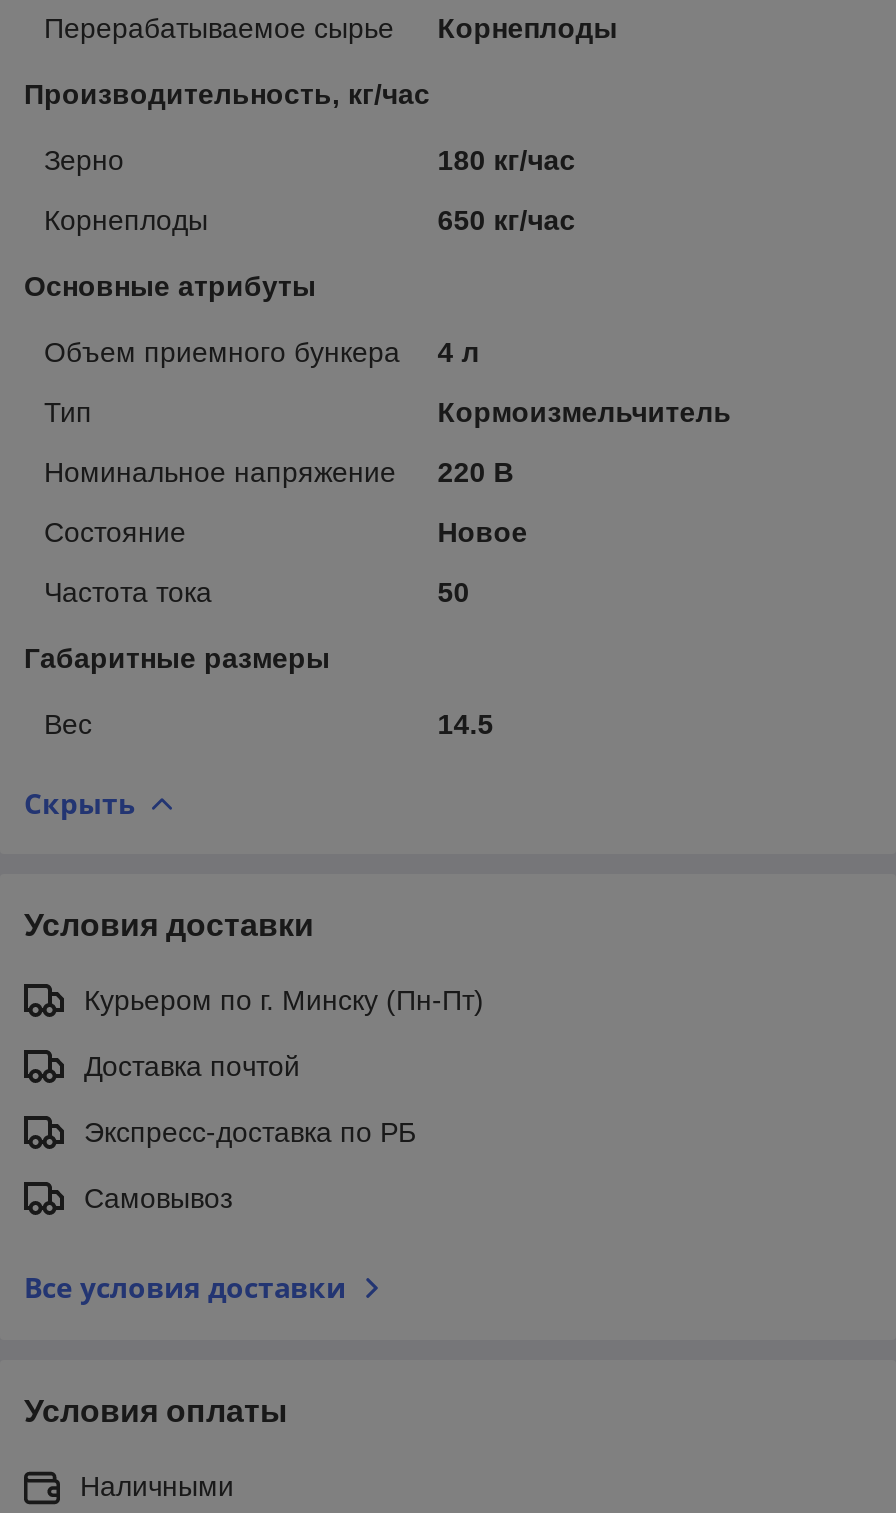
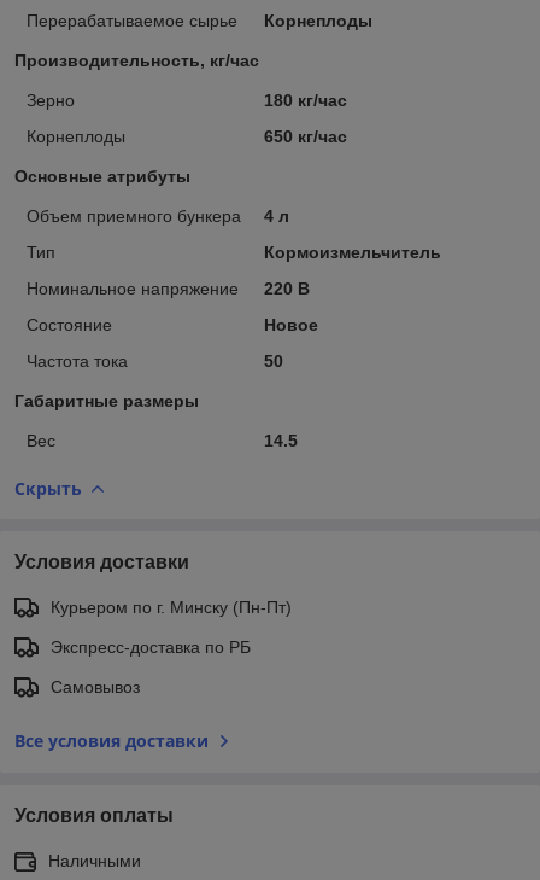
[84,1050,300,1082] Доставка почтой -> none

